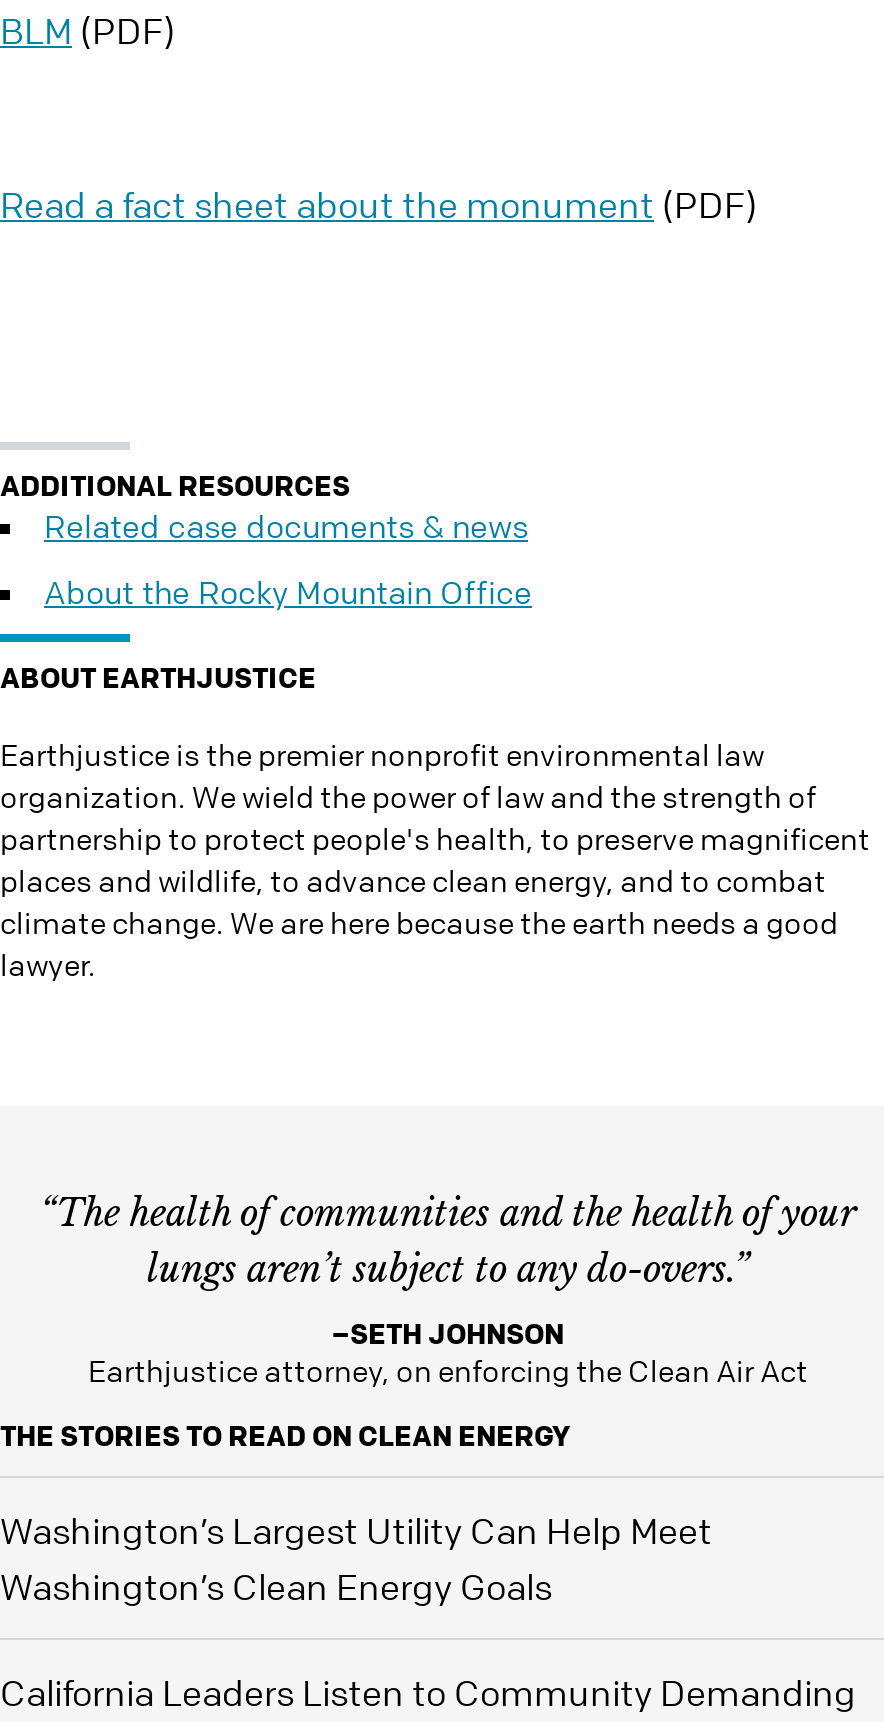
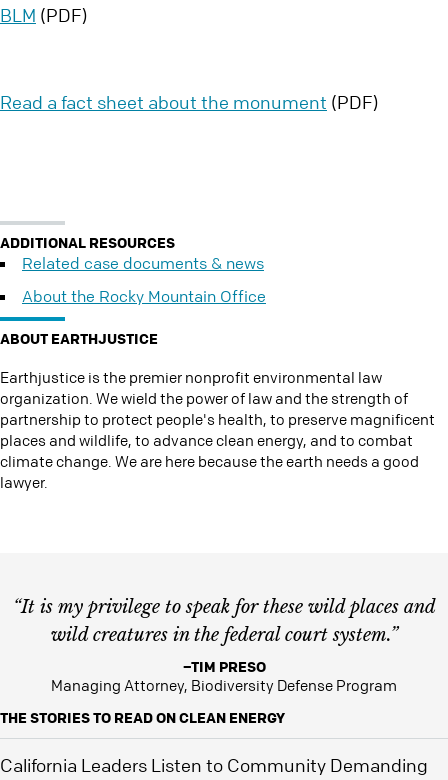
[40,1192,856,1292] “The health of communities and the health of your | lungs aren’t subject to any do-overs.” -> [12,596,435,646] “It is my privilege to speak for these wild places and | wild creatures in the federal court system.”
[88,1314,808,1390] –SETH JOHNSON | Earthjustice attorney, on enforcing the Clean Air Act -> [51,657,397,695] –TIM PRESO | Managing Attorney, Biodiversity Defense Program
[0,1508,712,1608] Washington’s Largest Utility Can Help Meet | Washington’s Clean Energy Goals -> none

